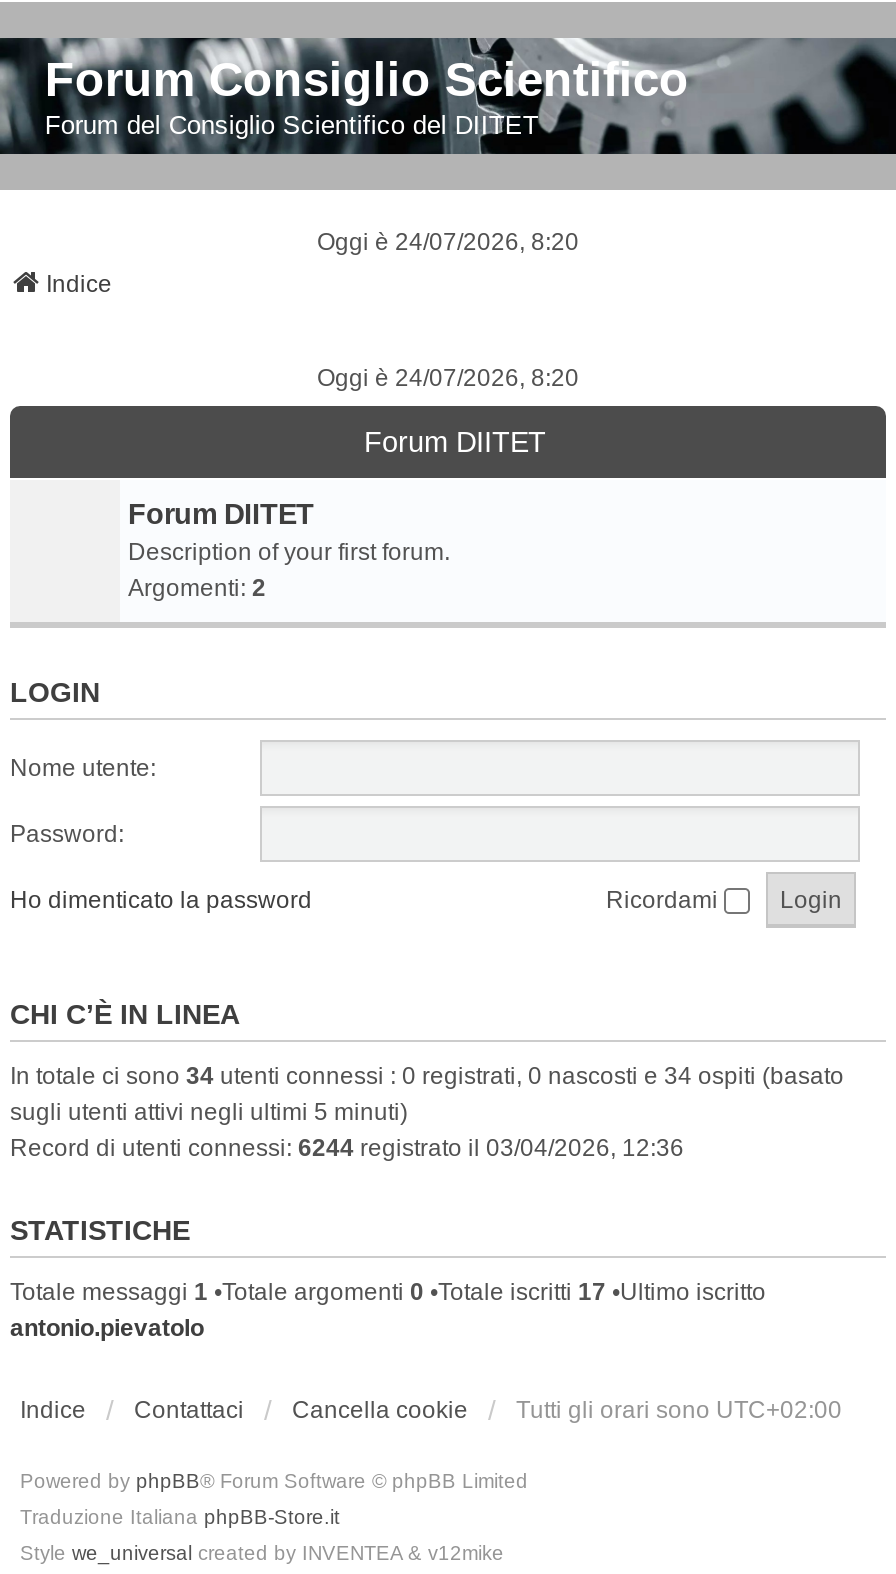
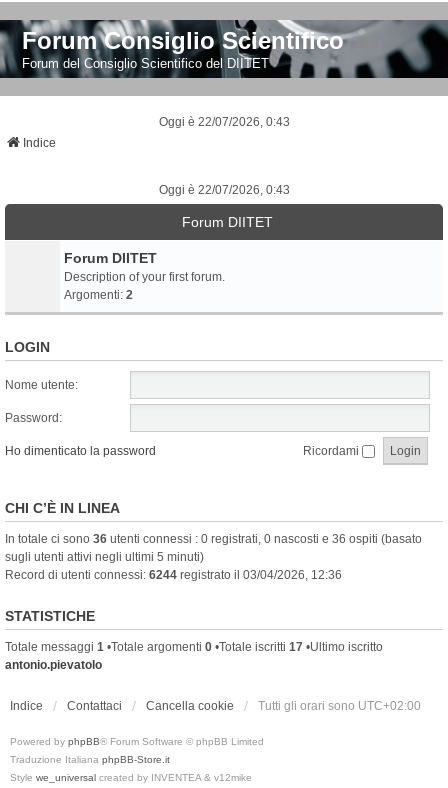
[317,228,579,256] Oggi è 24/07/2026, 8:20 -> [158,115,289,129] Oggi è 22/07/2026, 0:43
[317,364,579,392] Oggi è 24/07/2026, 8:20 -> [158,183,289,197] Oggi è 22/07/2026, 0:43
[10,1062,844,1090] In totale ci sono 34 utenti connessi : 0 registrati, 0 nascosti e 34 ospiti (basato -> [5,532,422,546] In totale ci sono 36 utenti connessi : 0 registrati, 0 nascosti e 36 ospiti (basato

